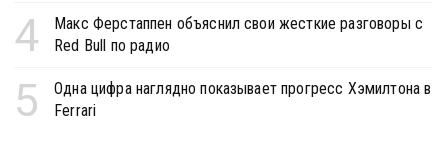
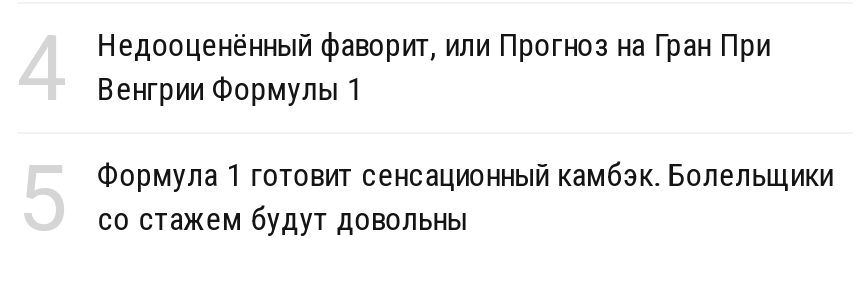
[54,14,423,55] Макс Ферстаппен объяснил свои жесткие разговоры с | Red Bull по радио -> [97,27,770,109] Недооценённый фаворит, или Прогноз на Гран При | Венгрии Формулы 1
[54,79,431,120] Одна цифра наглядно показывает прогресс Хэмилтона в | Ferrari -> [97,157,833,239] Формула 1 готовит сенсационный камбэк. Болельщики | со стажем будут довольны

